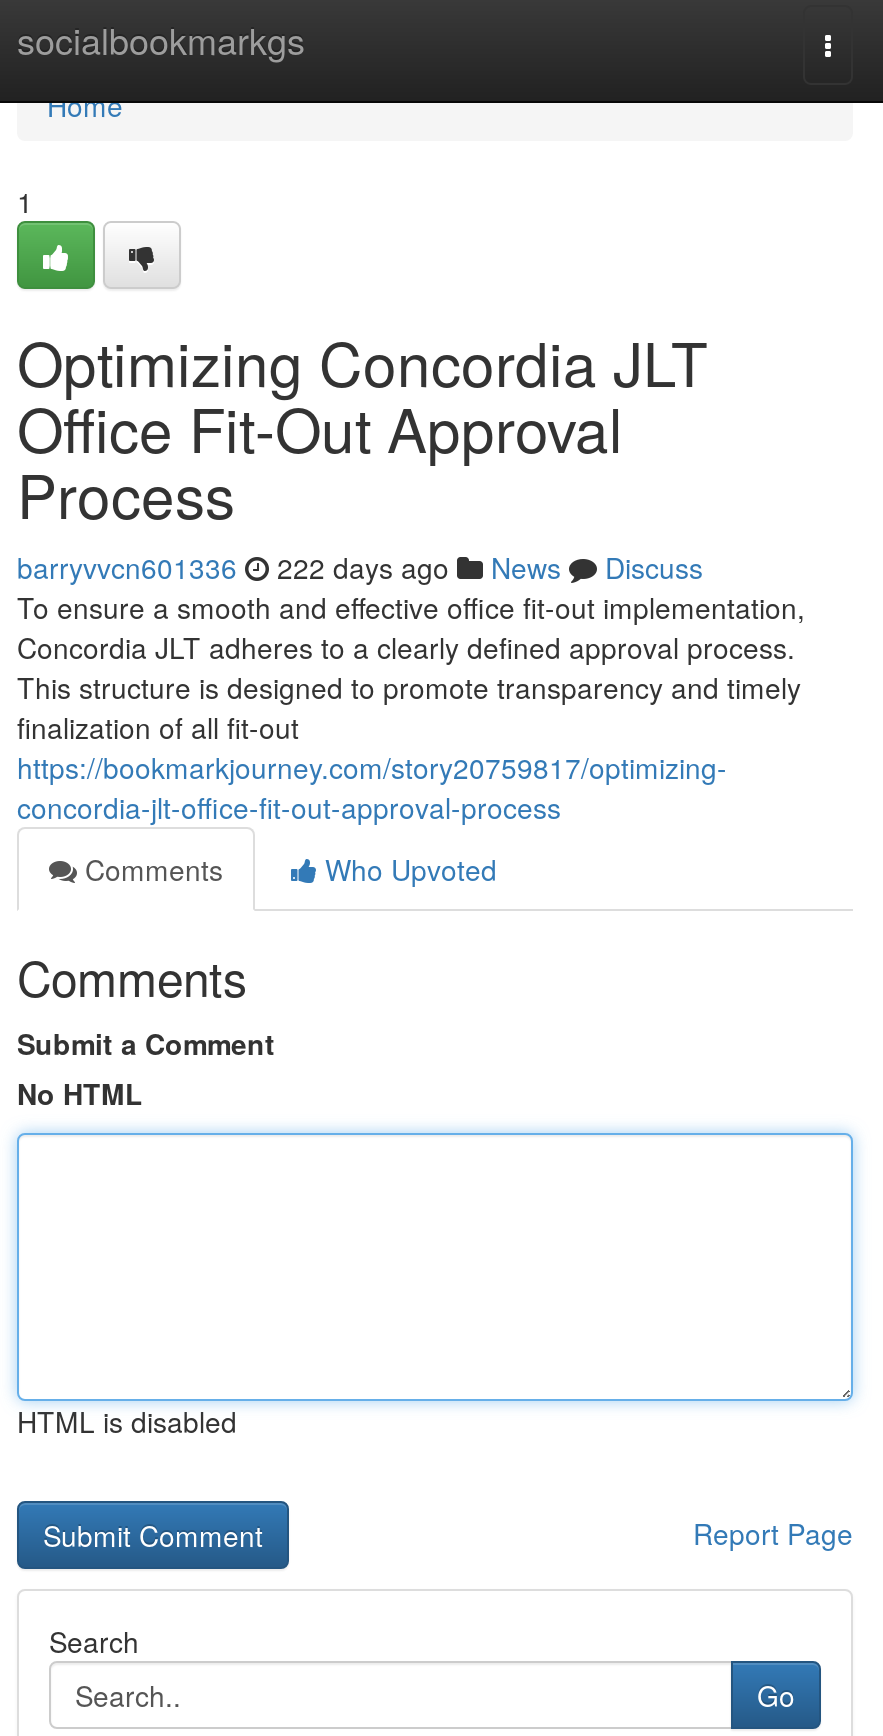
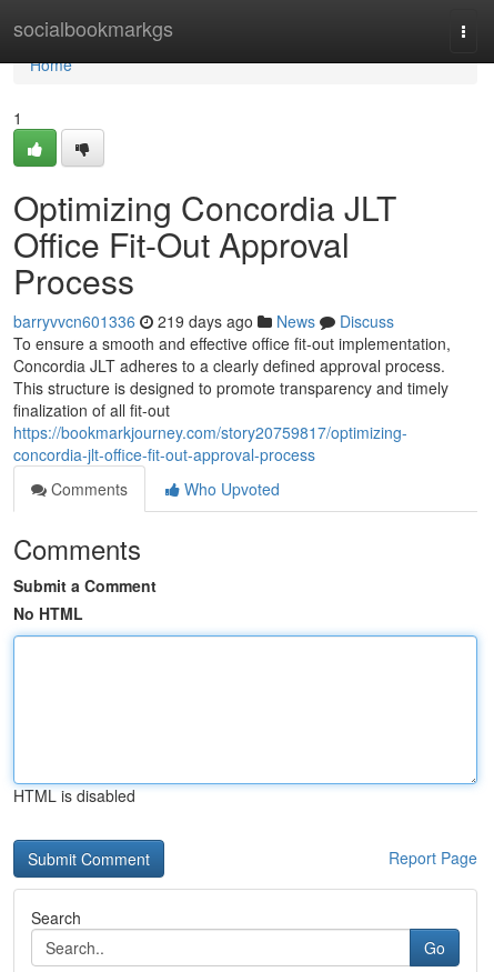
[17,547,703,587] barryvvcn601336 222 days ago News Discuss -> [13,310,394,332] barryvvcn601336 219 days ago News Discuss

